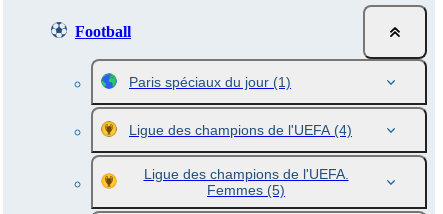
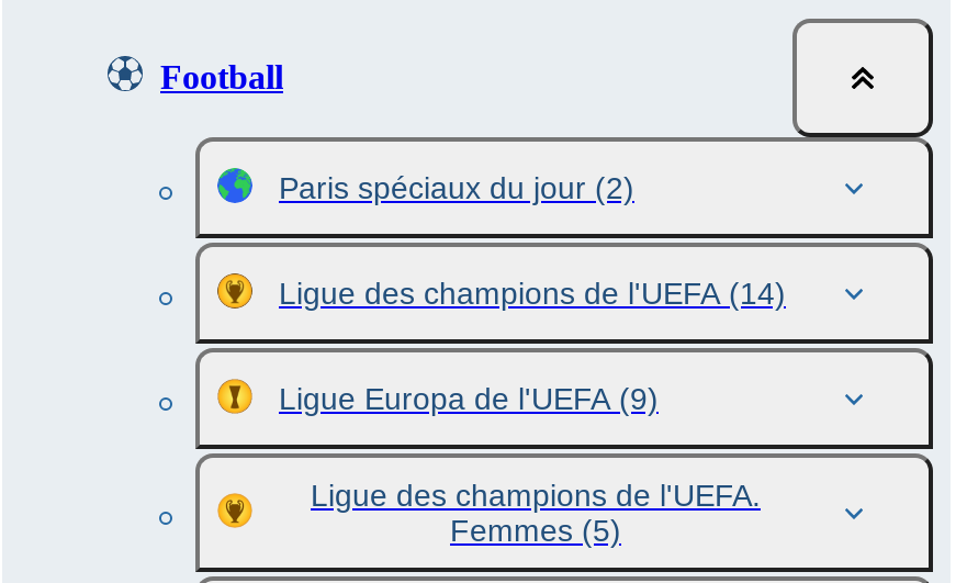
[129,74,352,138] Paris spéciaux du jour (1) | Ligue des champions de l'UEFA (4) -> [279,170,786,416] Paris spéciaux du jour (2) | Ligue des champions de l'UEFA (14) | Ligue Europa de l'UEFA (9)

